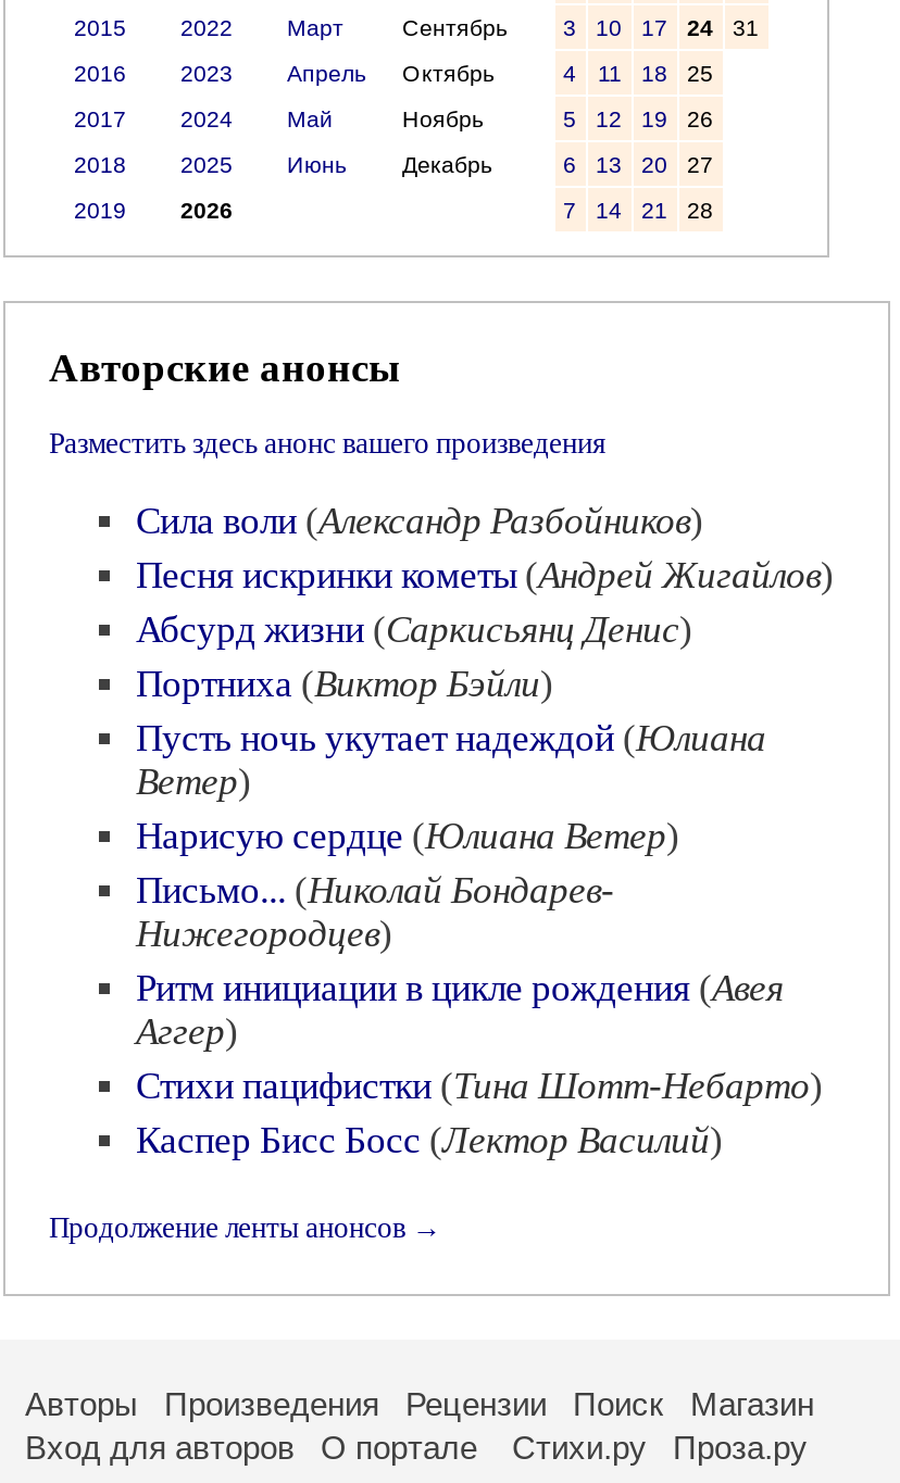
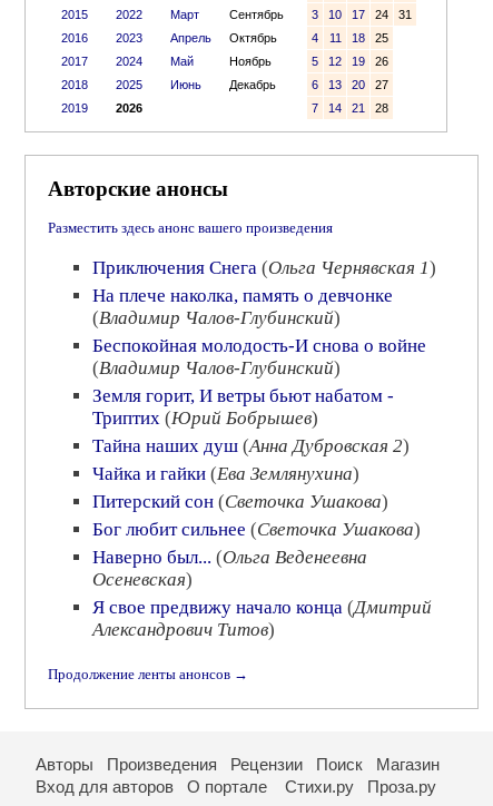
[136,501,834,1161] Сила воли (Александр Разбойников) | Песня искринки кометы (Андрей Жигайлов) | Абсурд жизни (Саркисьянц Денис) | Портниха (Виктор Бэйли) | Пусть ночь укутает надеждой (Юлиана | Ветер) | Нарисую сердце (Юлиана Ветер) | Письмо... (Николай Бондарев- | Нижегородцев) | Ритм инициации в цикле рождения (Авея | Аггер) | Стихи пацифистки (Тина Шотт-Небарто) | Каспер Бисс Босс (Лектор Василий) -> [92,257,436,640] Приключения Снега (Ольга Чернявская 1) | На плече наколка, память о девчонке | (Владимир Чалов-Глубинский) | Беспокойная молодость-И снова о войне | (Владимир Чалов-Глубинский) | Земля горит, И ветры бьют набатом - | Триптих (Юрий Бобрышев) | Тайна наших душ (Анна Дубровская 2) | Чайка и гайки (Ева Землянухина) | Питерский сон (Светочка Ушакова) | Бог любит сильнее (Светочка Ушакова) | Наверно был... (Ольга Веденеевна | Осеневская) | Я свое предвижу начало конца (Дмитрий | Александрович Титов)

